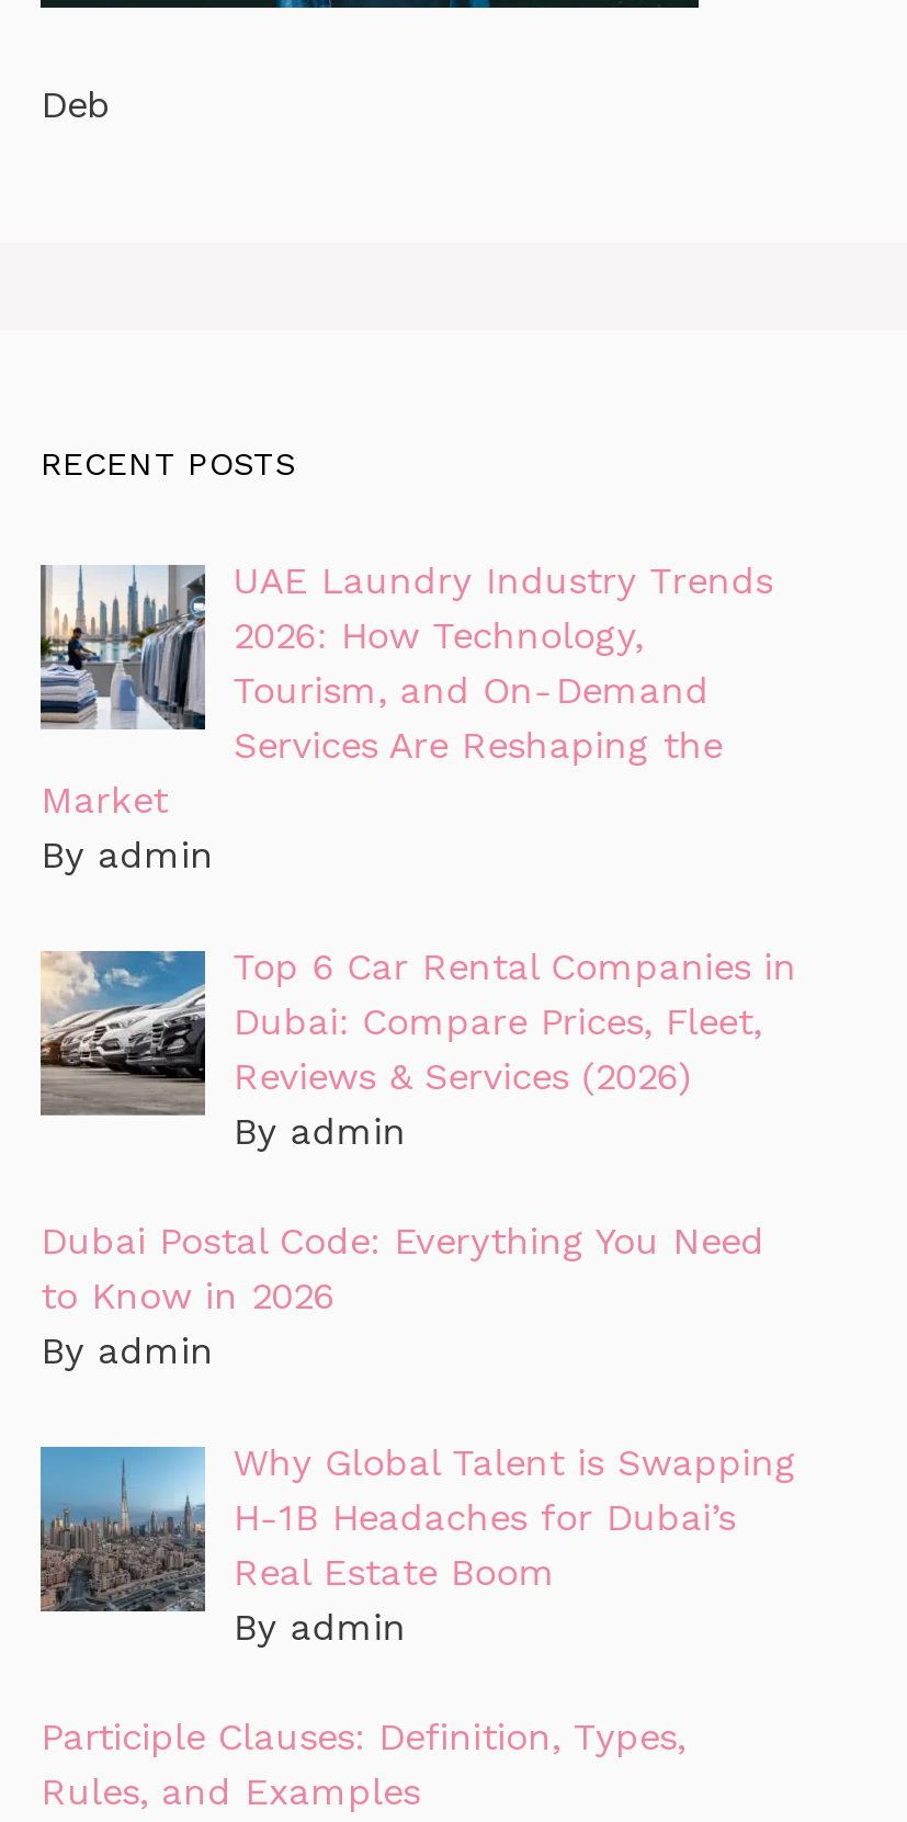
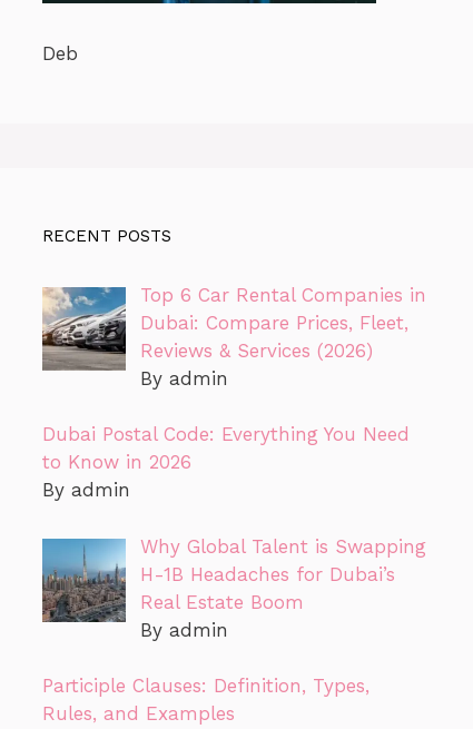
[38,558,773,876] [image] | UAE Laundry Industry Trends | 2026: How Technology, | Tourism, and On-Demand | Services Are Reshaping the | Market | By admin -> none

